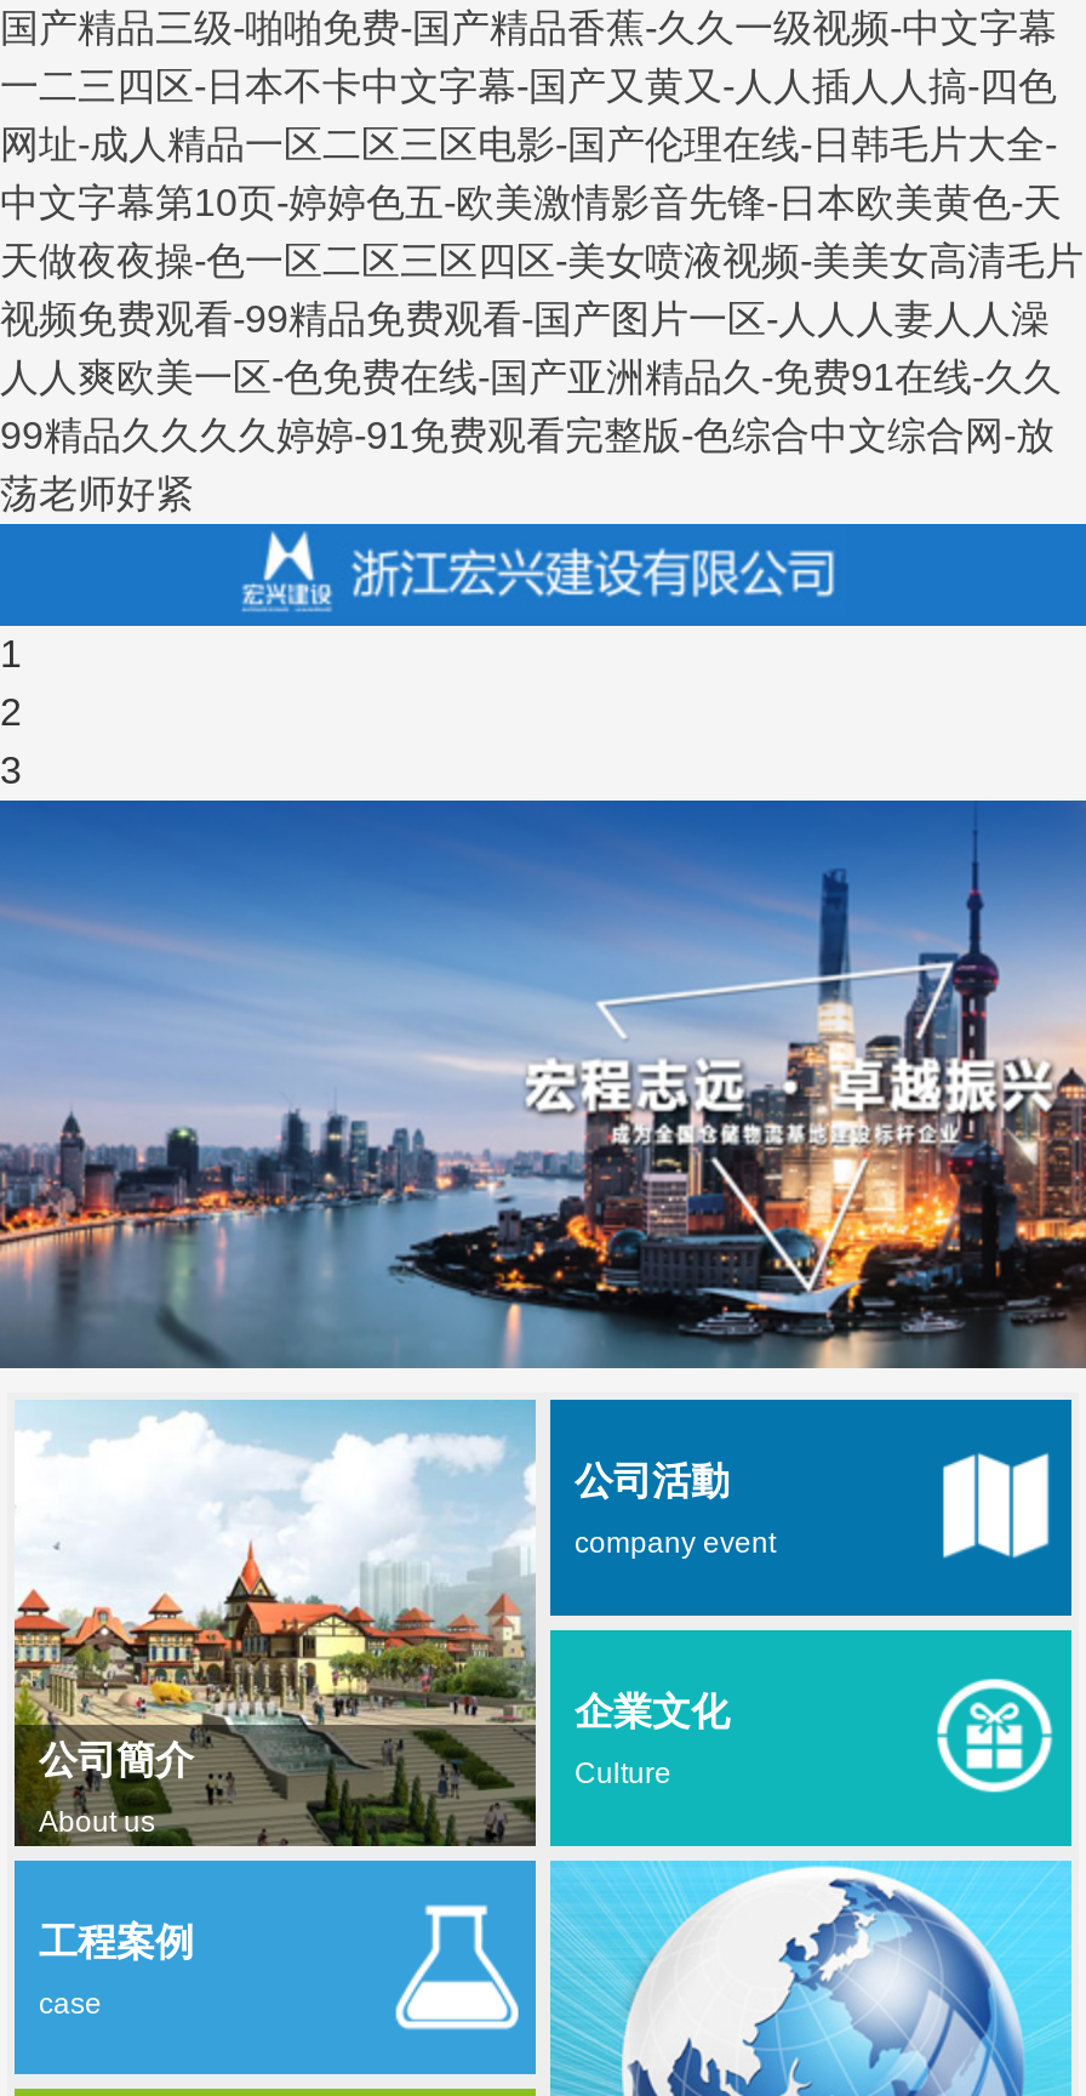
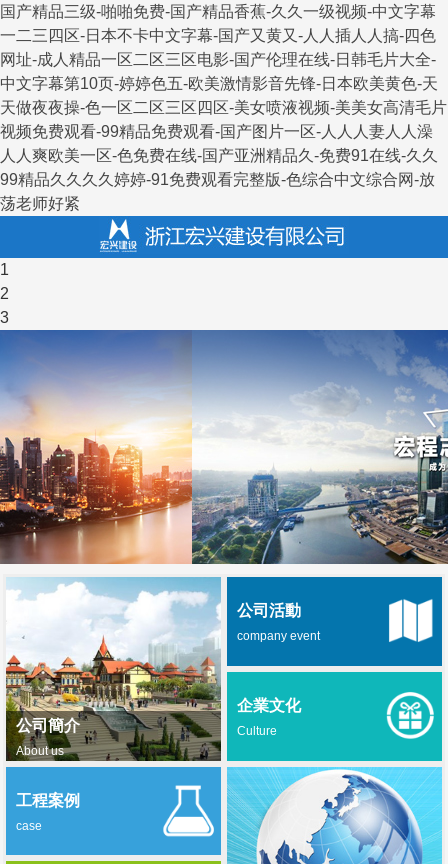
[7,803,1079,1371] [image] -> [3,330,445,565] [image]

